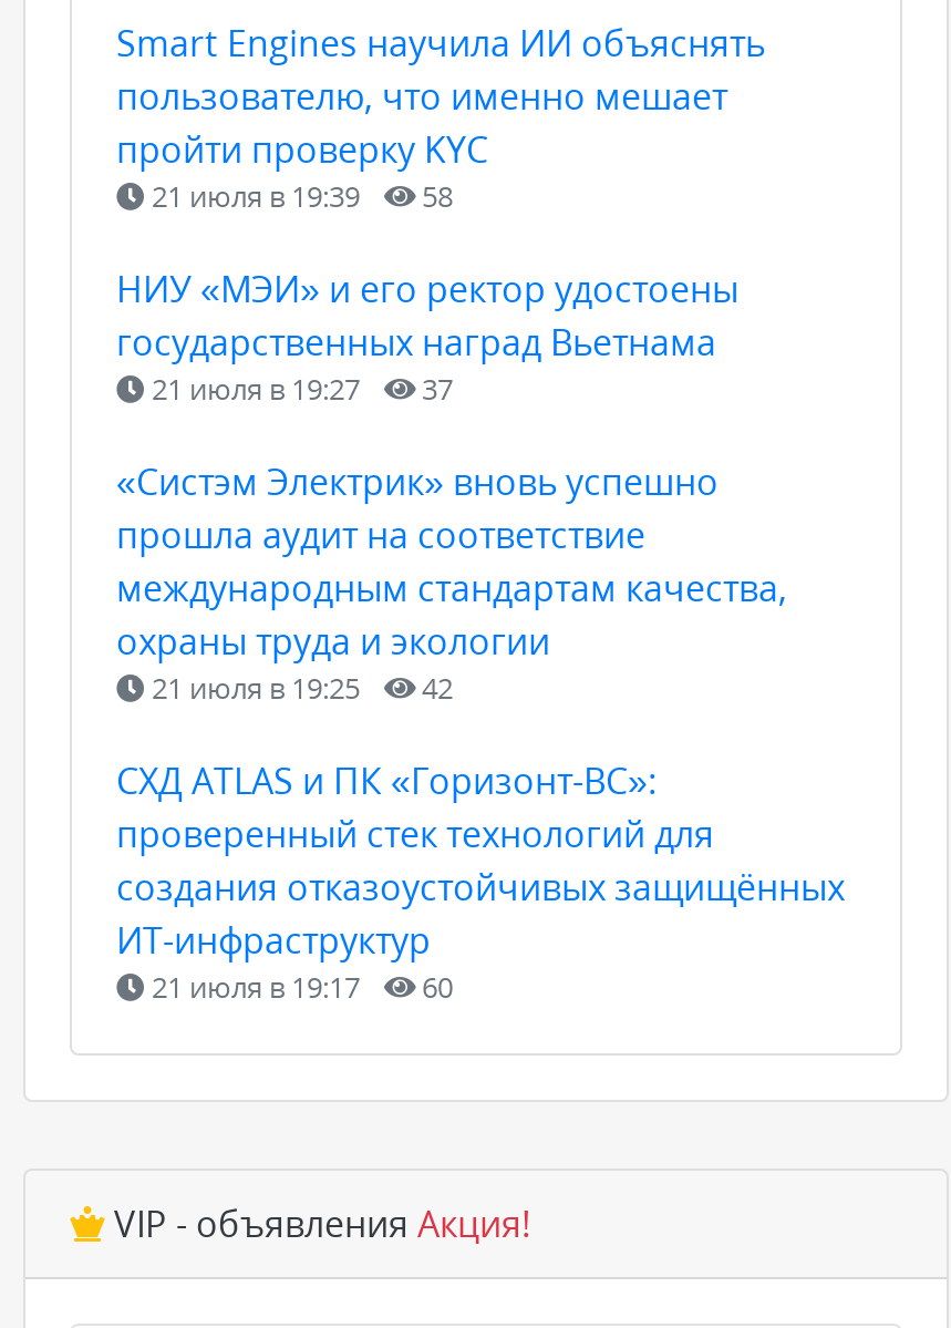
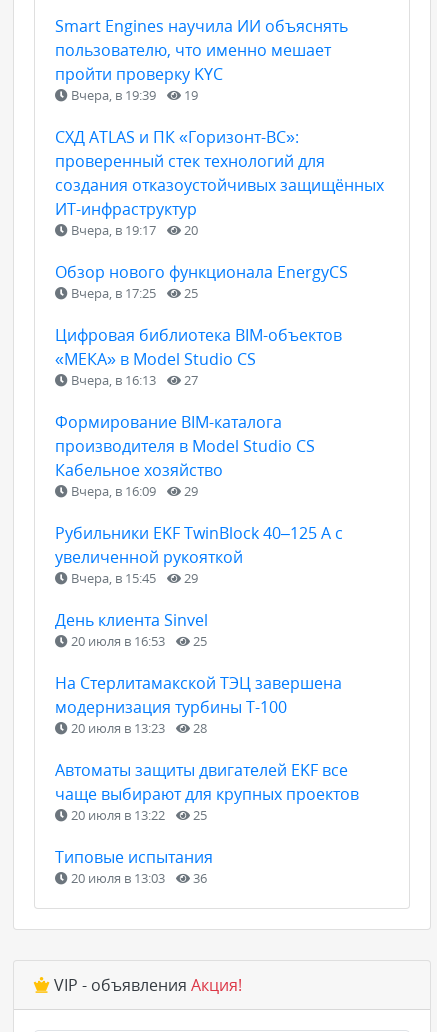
[116,175,787,707] 21 июля в 19:39 | 58 | НИУ «МЭИ» и его ректор удостоены | государственных наград Вьетнама | 21 июля в 19:27 | 37 | «Систэм Электрик» вновь успешно | прошла аудит на соответствие | международным стандартам качества, | охраны труда и экологии | 21 июля в 19:25 | 42 -> [68,85,198,103] Вчера, в 19:39 | 19
moved [116,755,845,964] -> [55,125,384,219]: СХД ATLAS и ПК «Горизонт-ВС»: | проверенный стек технологий для | создания отказоустойчивых защищённых | ИТ-инфраструктур
[145,966,453,1006] 21 июля в 19:17 | 60 -> [55,220,359,886] Вчера, в 19:17 | 20 | Обзор нового функционала EnergyCS | Вчера, в 17:25 | 25 | Цифровая библиотека BIM-объектов | «МЕКА» в Model Studio CS | Вчера, в 16:13 | 27 | Формирование ВIM-каталога | производителя в Model Studio CS | Кабельное хозяйство | Вчера, в 16:09 | 29 | Рубильники EKF TwinBlock 40–125 А с | увеличенной рукояткой | Вчера, в 15:45 | 29 | День клиента Sinvel | 20 июля в 16:53 | 25 | На Стерлитамакской ТЭЦ завершена | модернизация турбины Т-100 | 20 июля в 13:23 | 28 | Автоматы защиты двигателей EKF все | чаще выбирают для крупных проектов | 20 июля в 13:22 | 25 | Типовые испытания | 20 июля в 13:03 | 36

